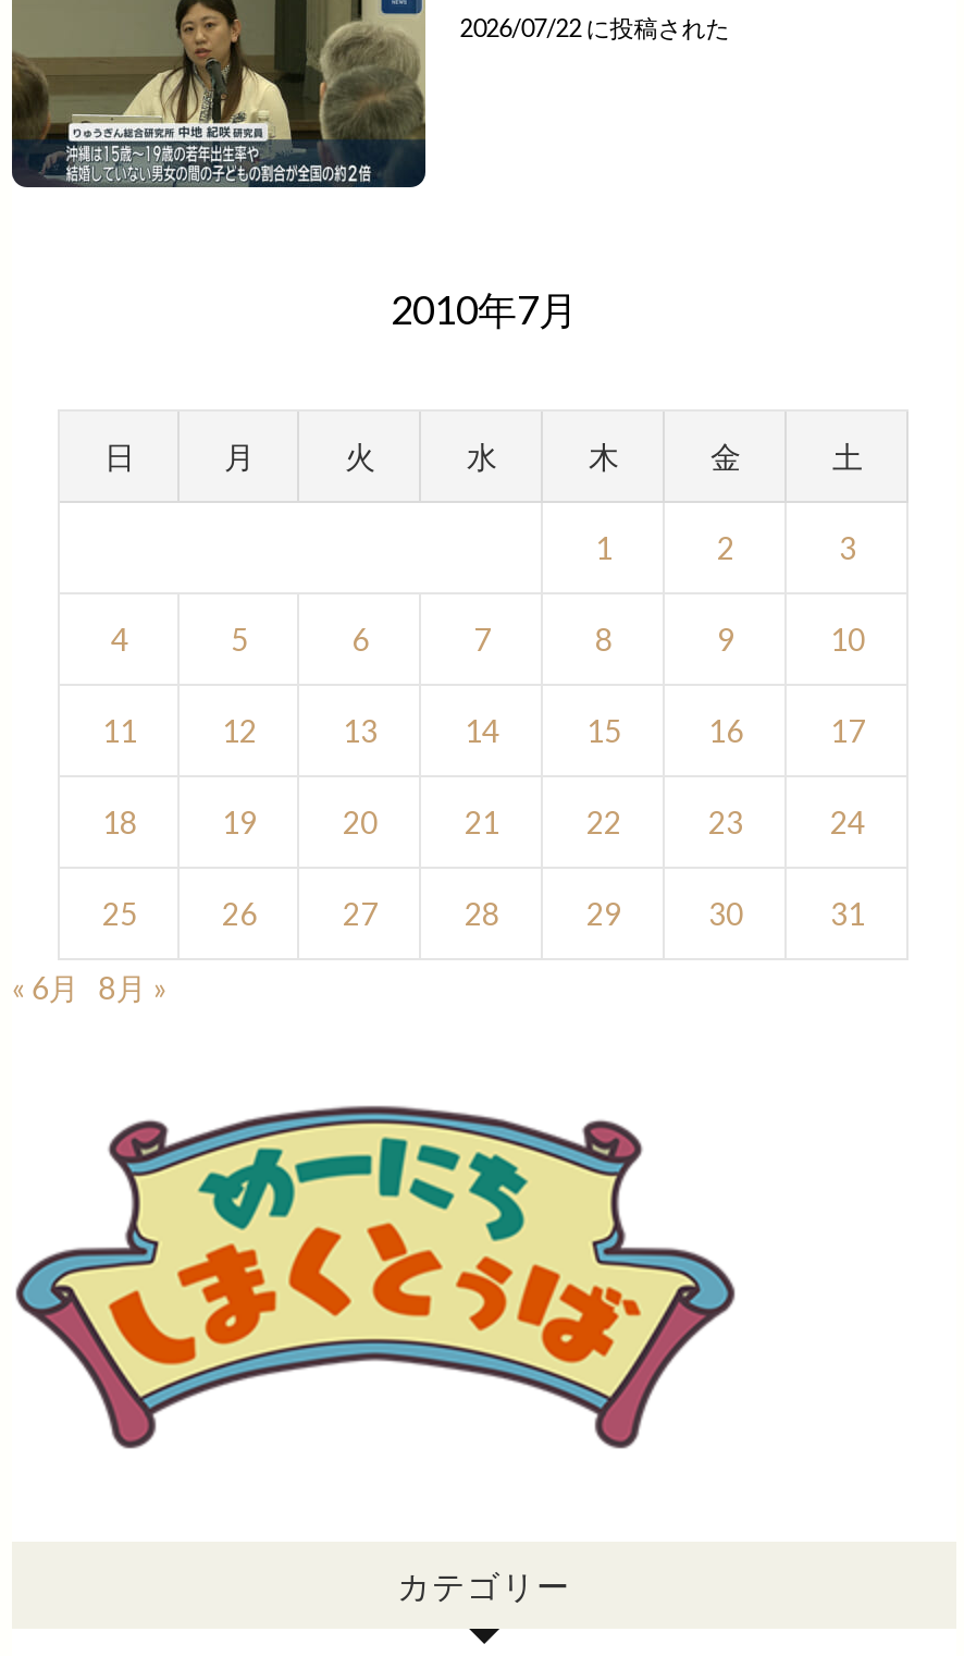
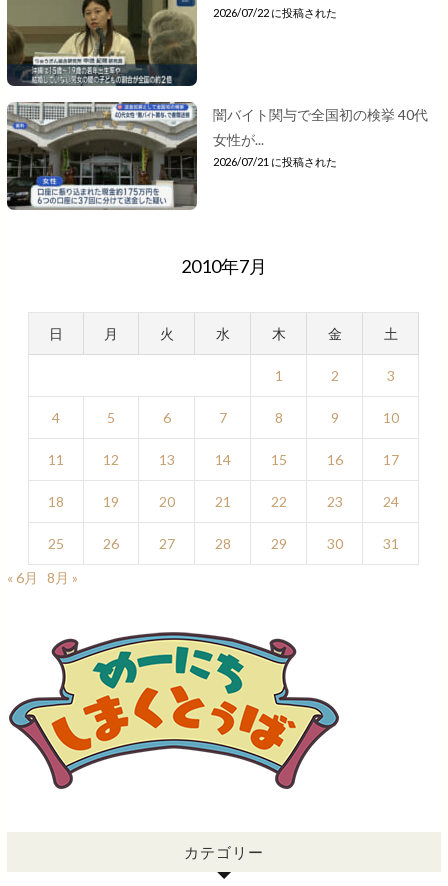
none -> [7,101,428,210] [image] | 闇バイト関与で全国初の検挙 40代 | 女性が... | 2026/07/21 に投稿された

